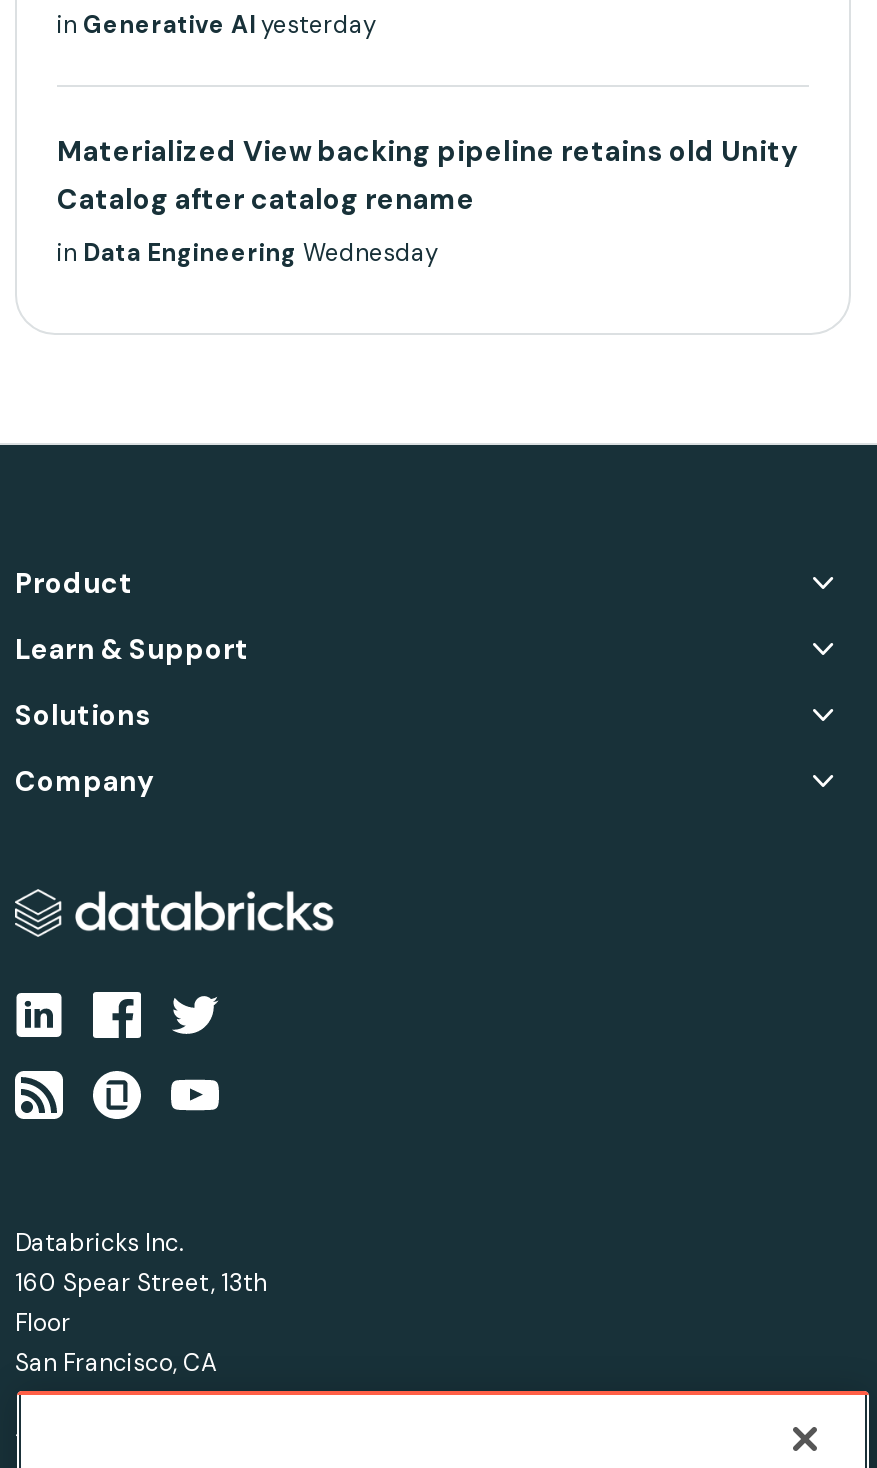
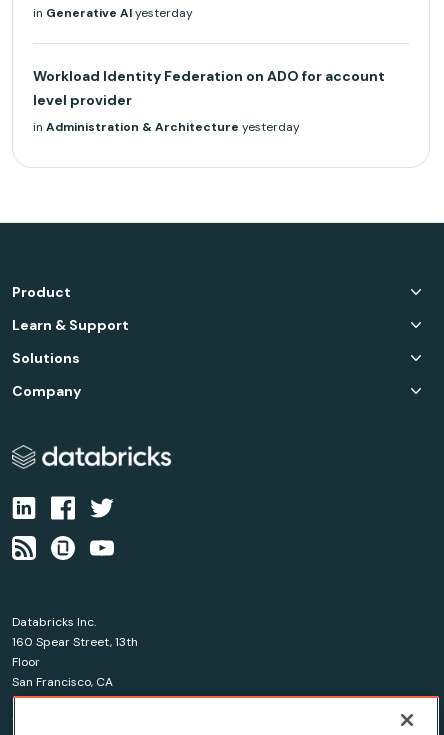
[57,133,797,217] Materialized View backing pipeline retains old Unity | Catalog after catalog rename -> [33,67,385,109] Workload Identity Federation on ADO for account | level provider
[57,237,439,269] in Data Engineering Wednesday -> [33,119,300,135] in Administration & Architecture yesterday

